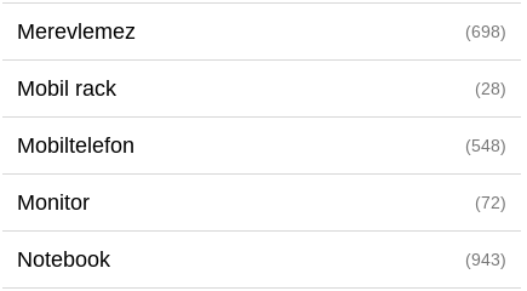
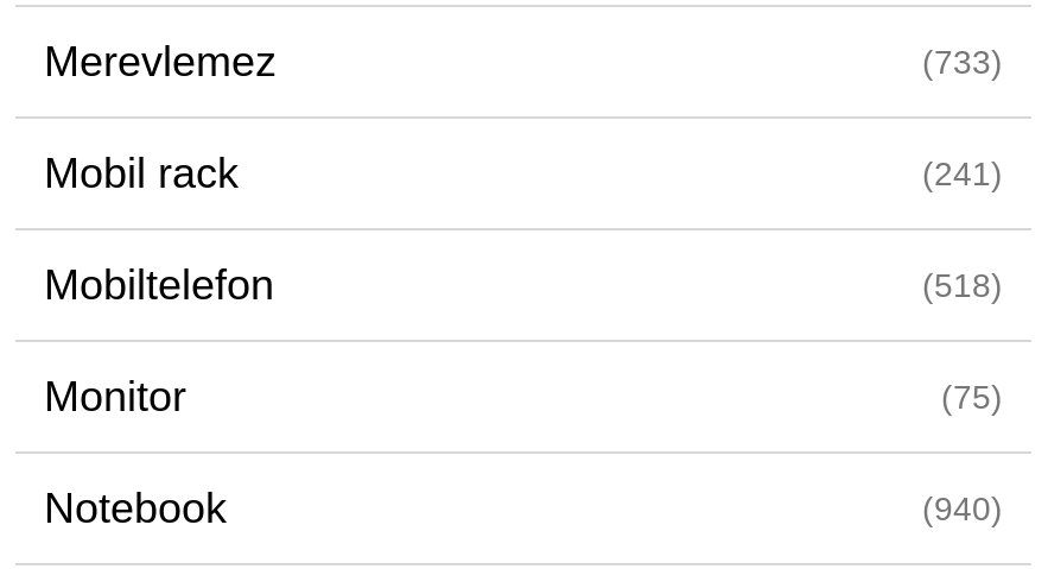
[465,22,506,41] (698) -> [922,43,1003,81] (733)
[475,79,506,98] (28) -> [922,154,1003,192] (241)
[465,136,506,155] (548) -> [922,266,1003,304] (518)
[475,193,506,212] (72) -> [941,378,1003,416] (75)
[465,250,506,269] (943) -> [922,489,1003,527] (940)

